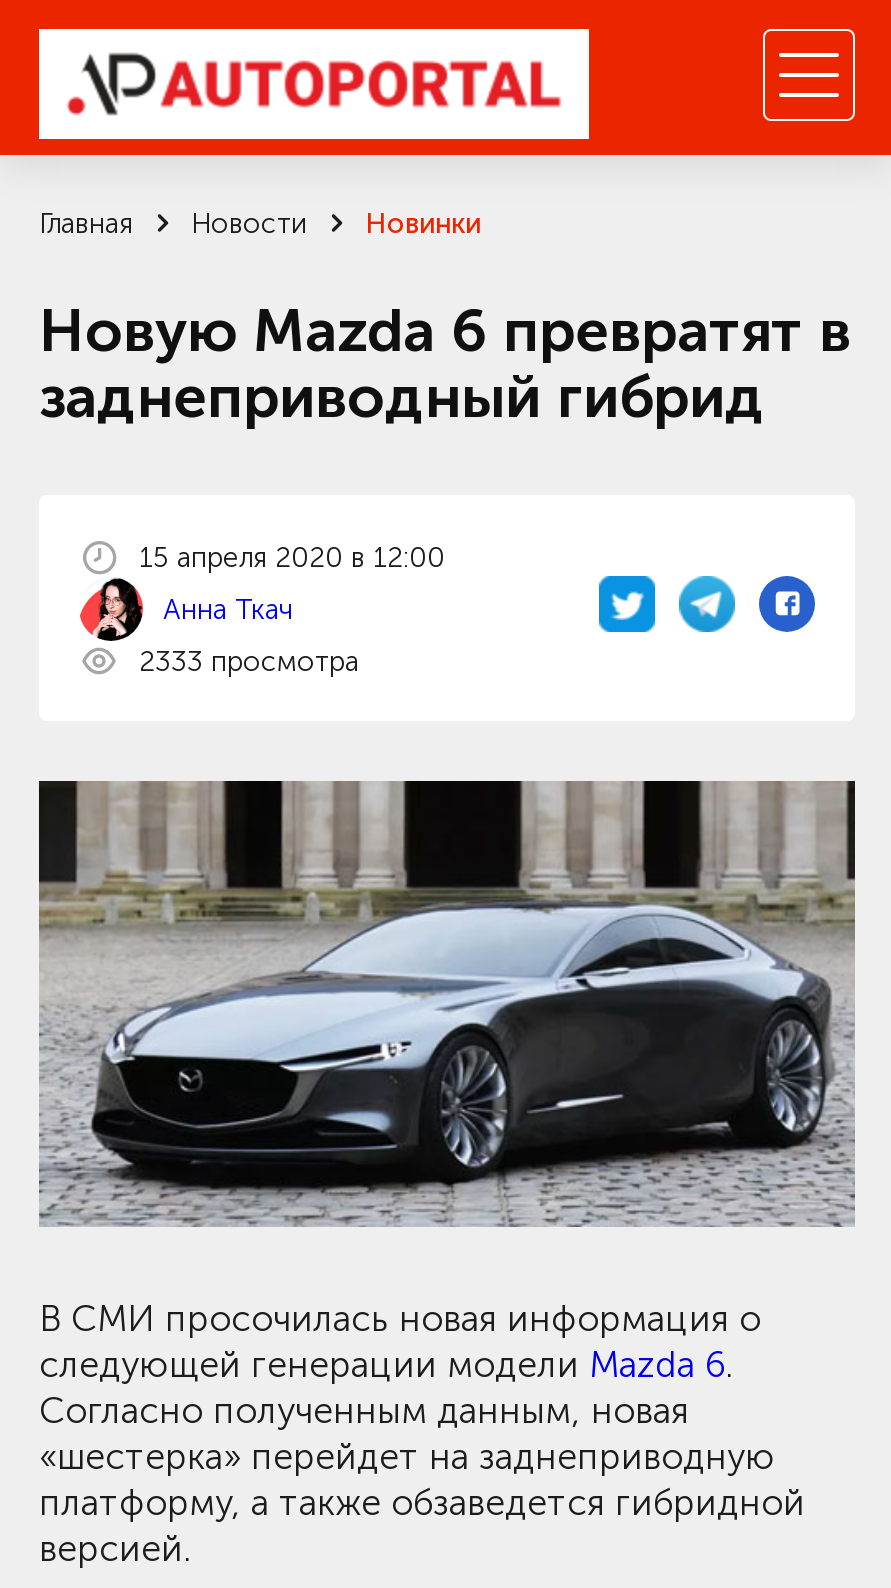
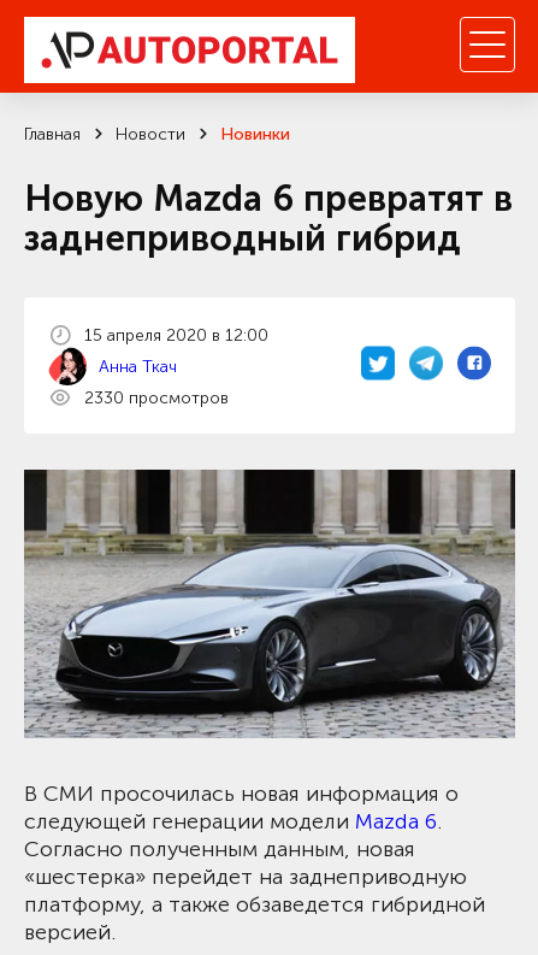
[139,645,359,679] 2333 просмотра -> [84,388,229,408] 2330 просмотров

